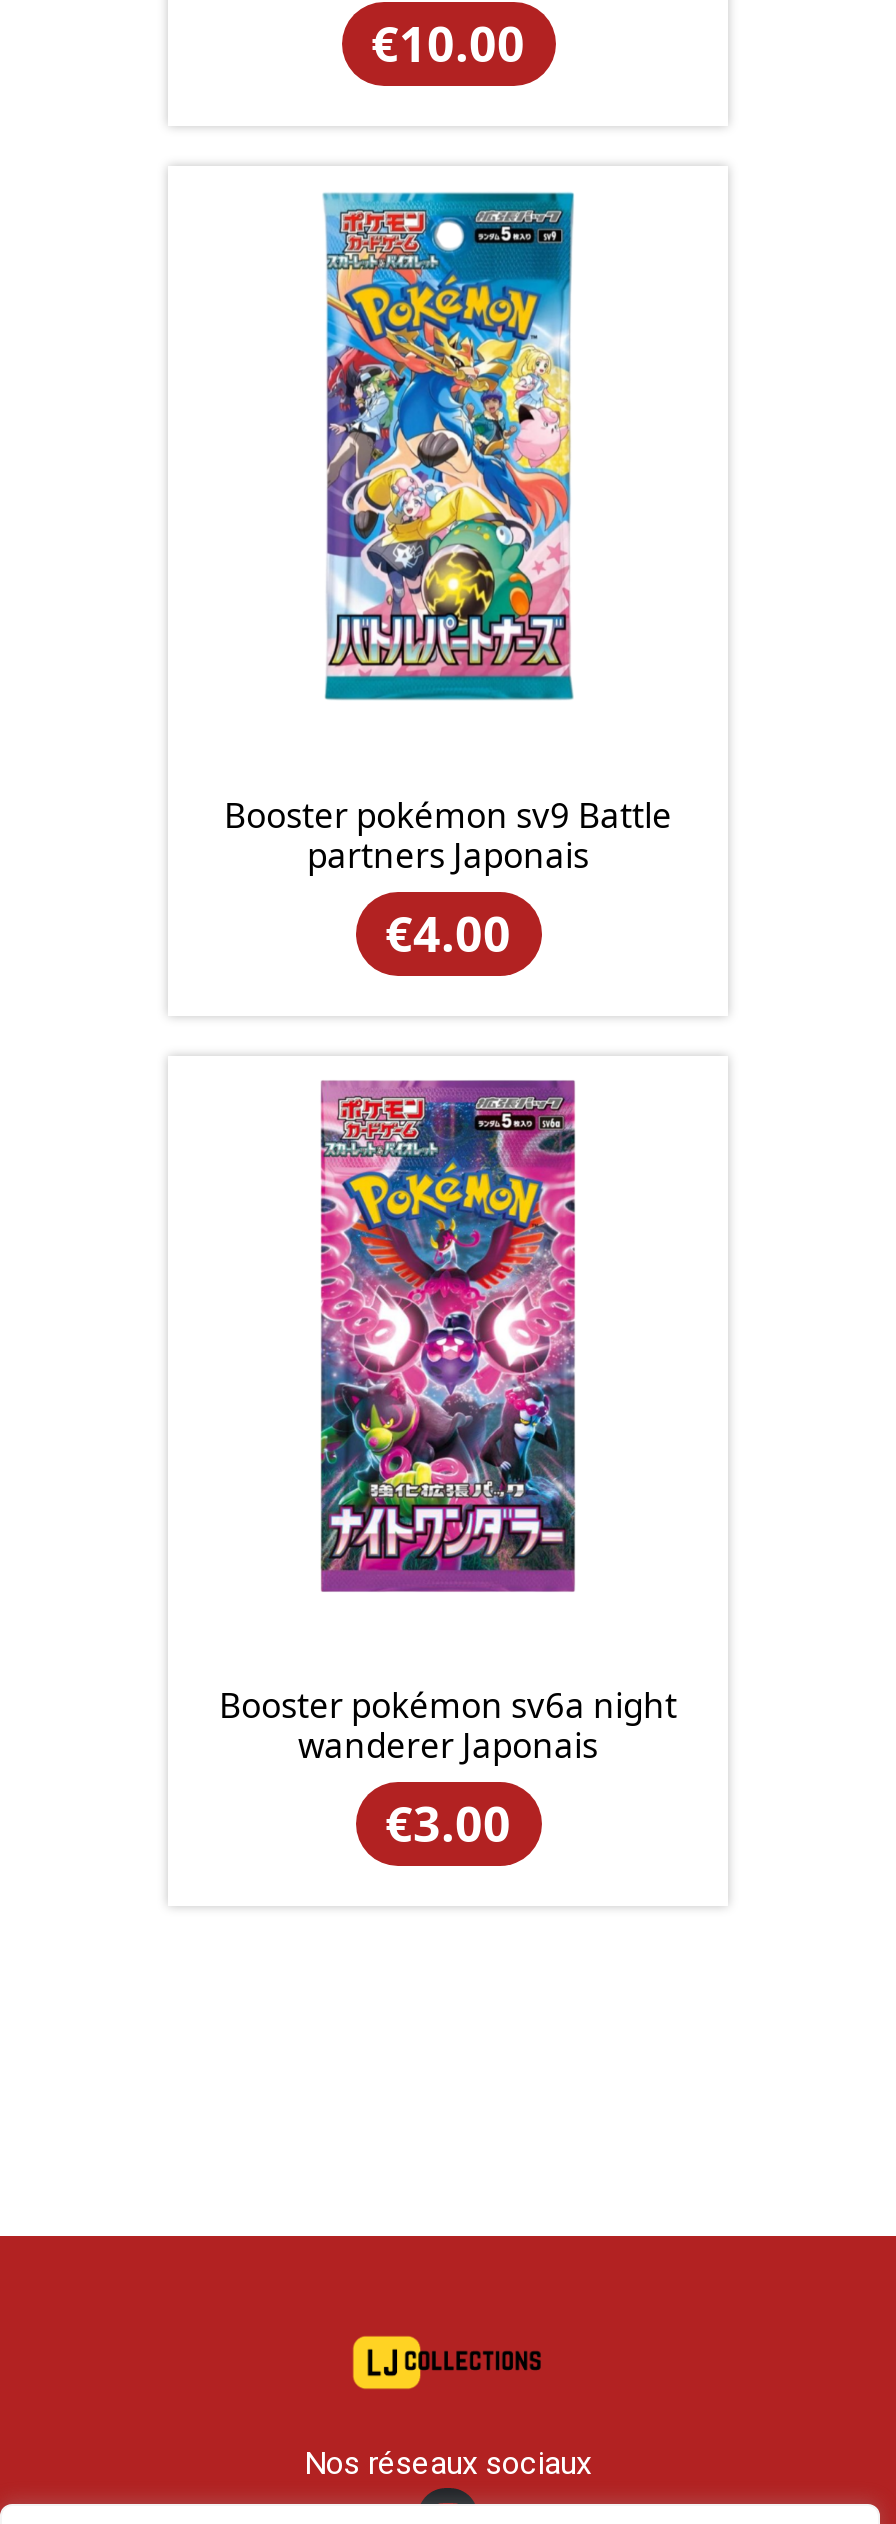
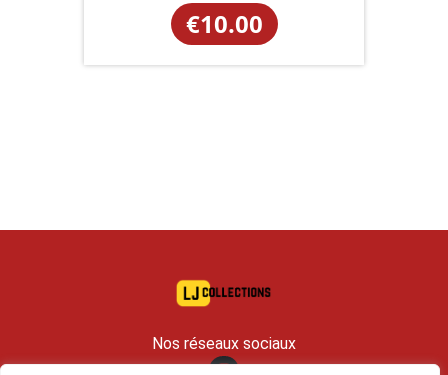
[322,190,576,702] [image] -> none
[224,792,672,966] Booster pokémon sv9 Battle | partners Japonais | €4.00 -> none
[318,1078,578,1594] [image] -> none
[219,1682,677,1856] Booster pokémon sv6a night | wanderer Japonais | €3.00 -> none

